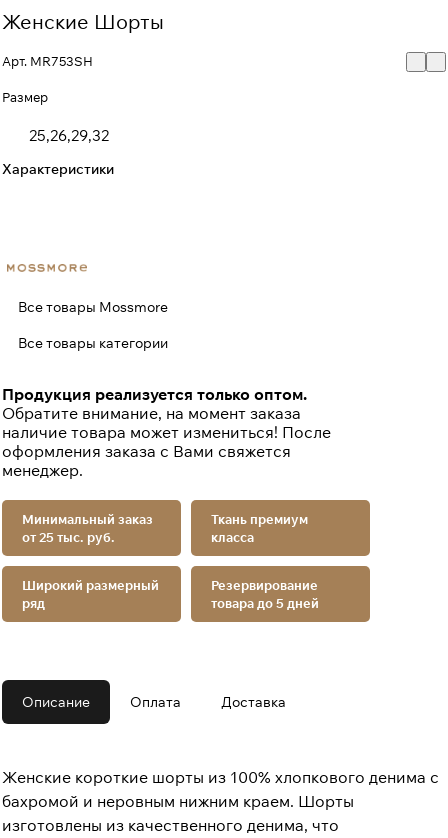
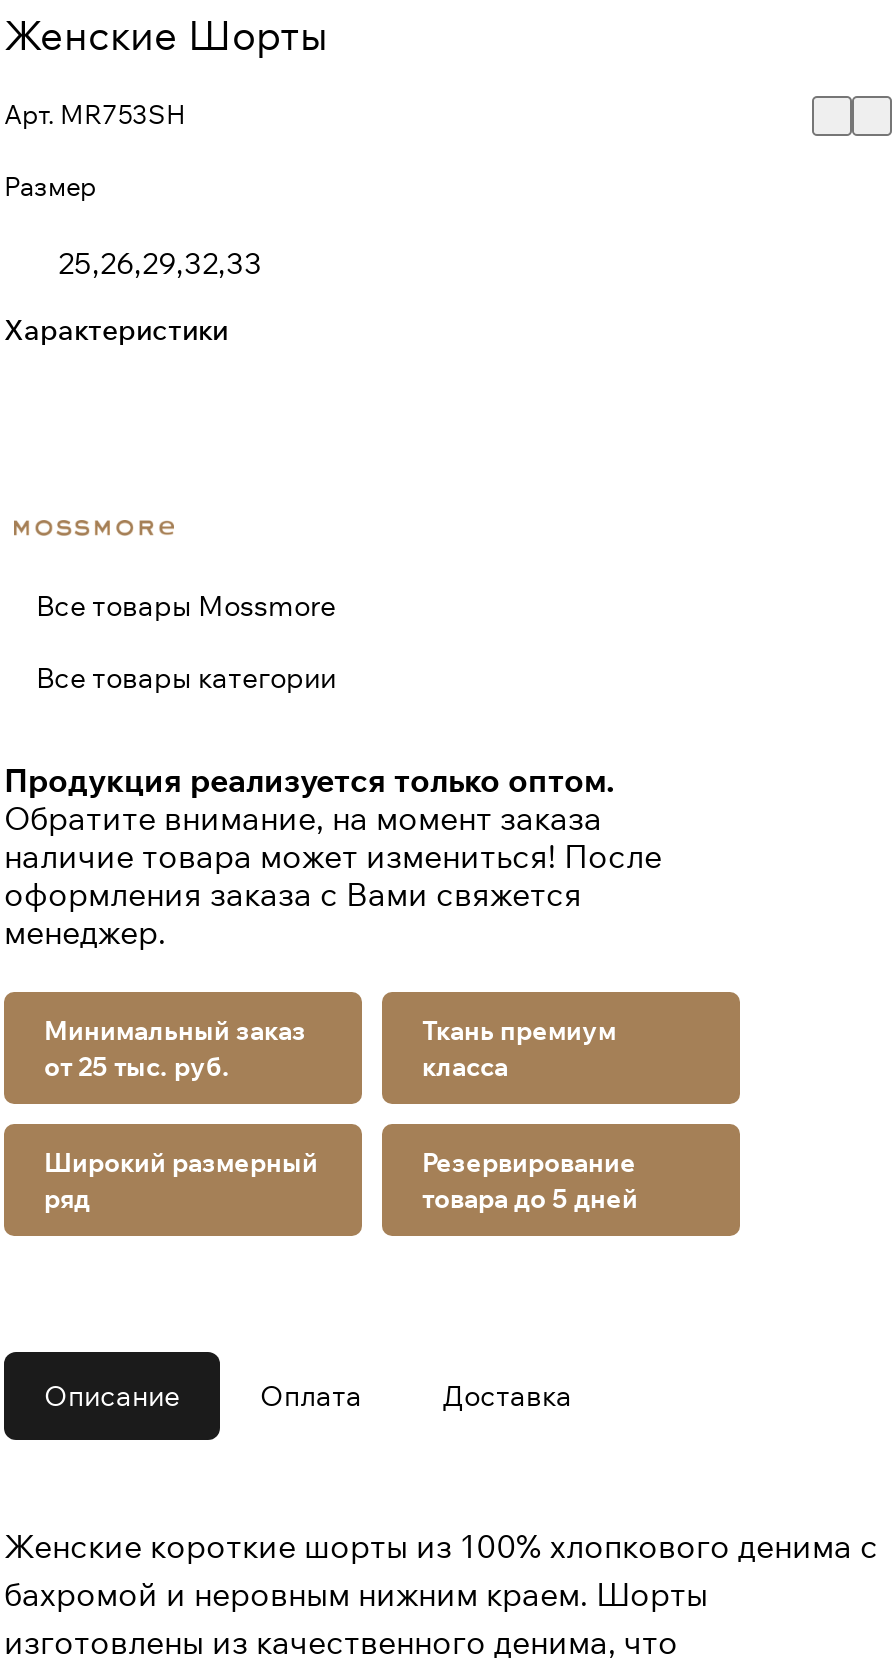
[29,126,109,145] 25,26,29,32 -> [58,244,262,282] 25,26,29,32,33

